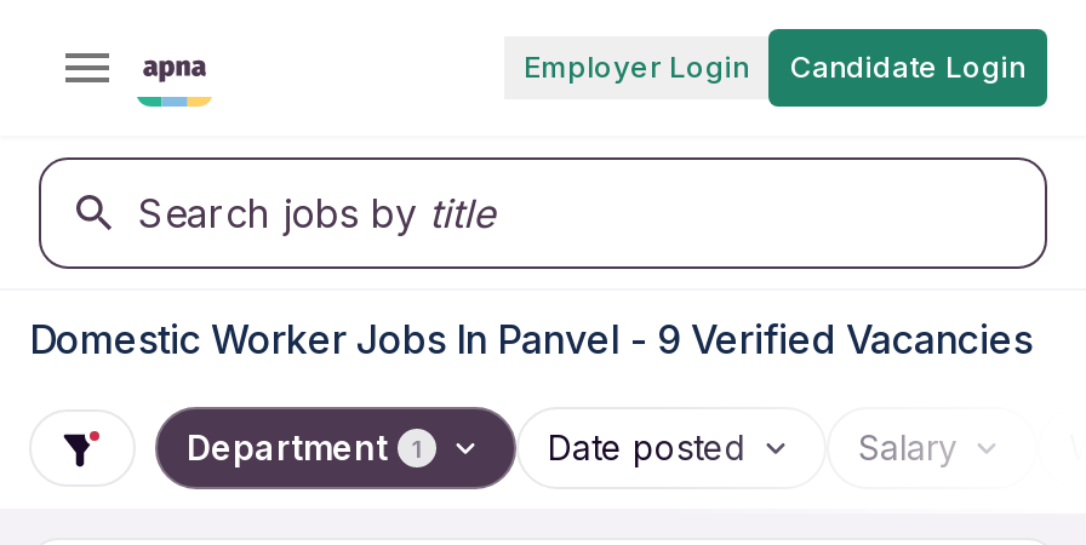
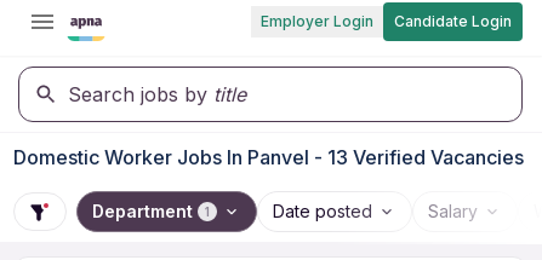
[29,315,1033,363] Domestic Worker Jobs In Panvel - 9 Verified Vacancies -> [13,145,524,169] Domestic Worker Jobs In Panvel - 13 Verified Vacancies

